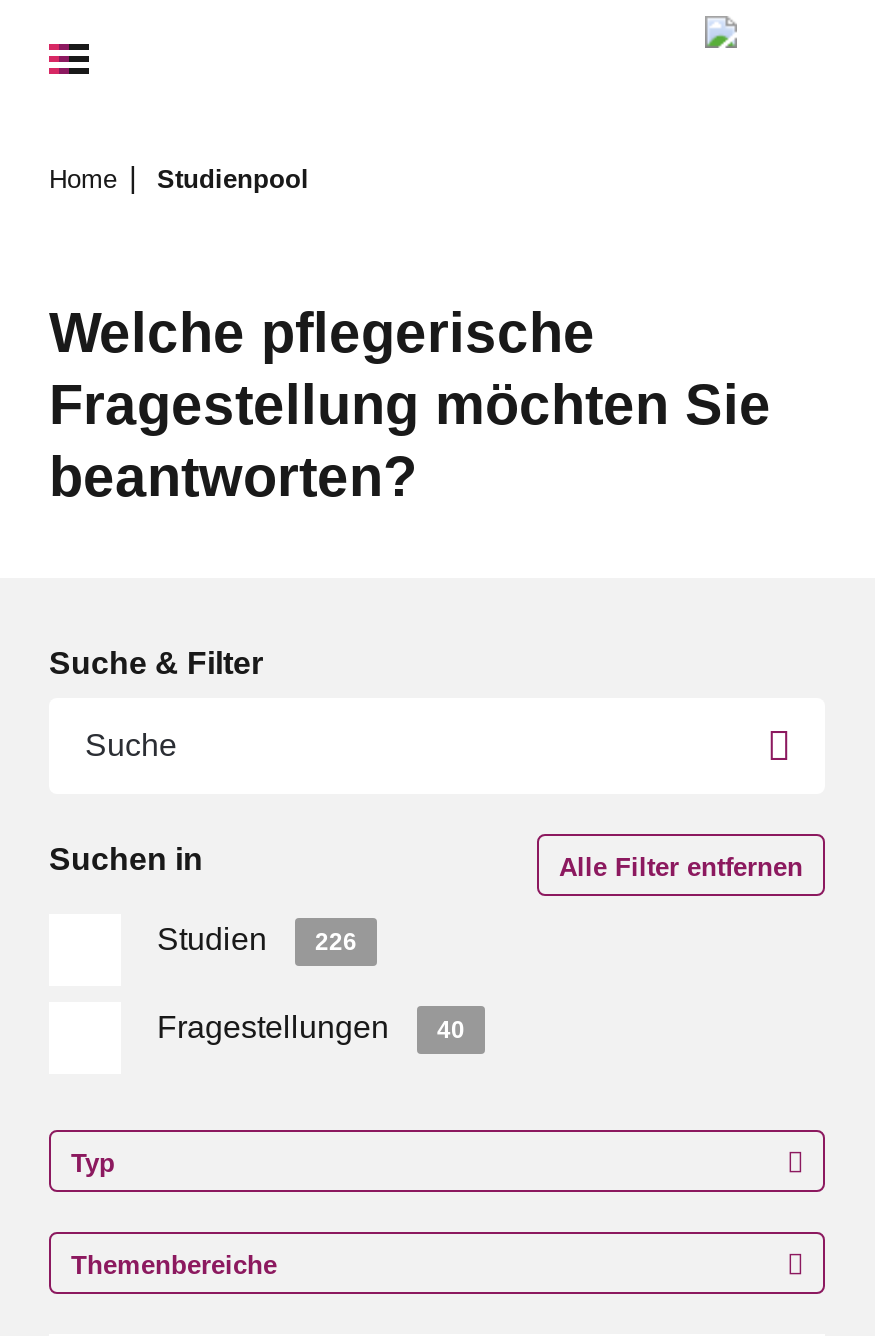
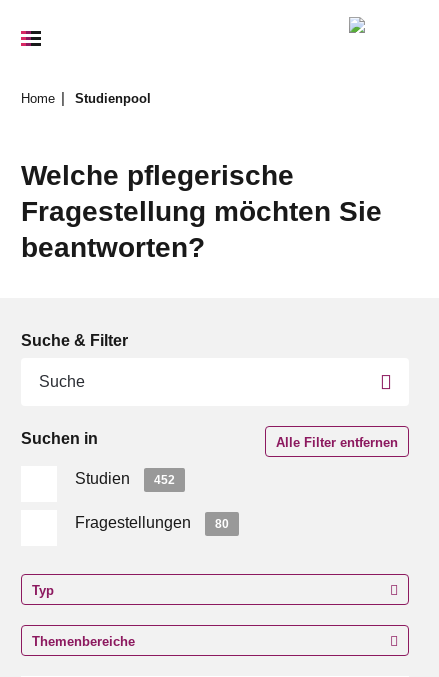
[157,923,357,957] Studien 226 -> [75,470,175,487] Studien 452
[157,1011,465,1045] Fragestellungen 40 -> [75,514,229,531] Fragestellungen 80

